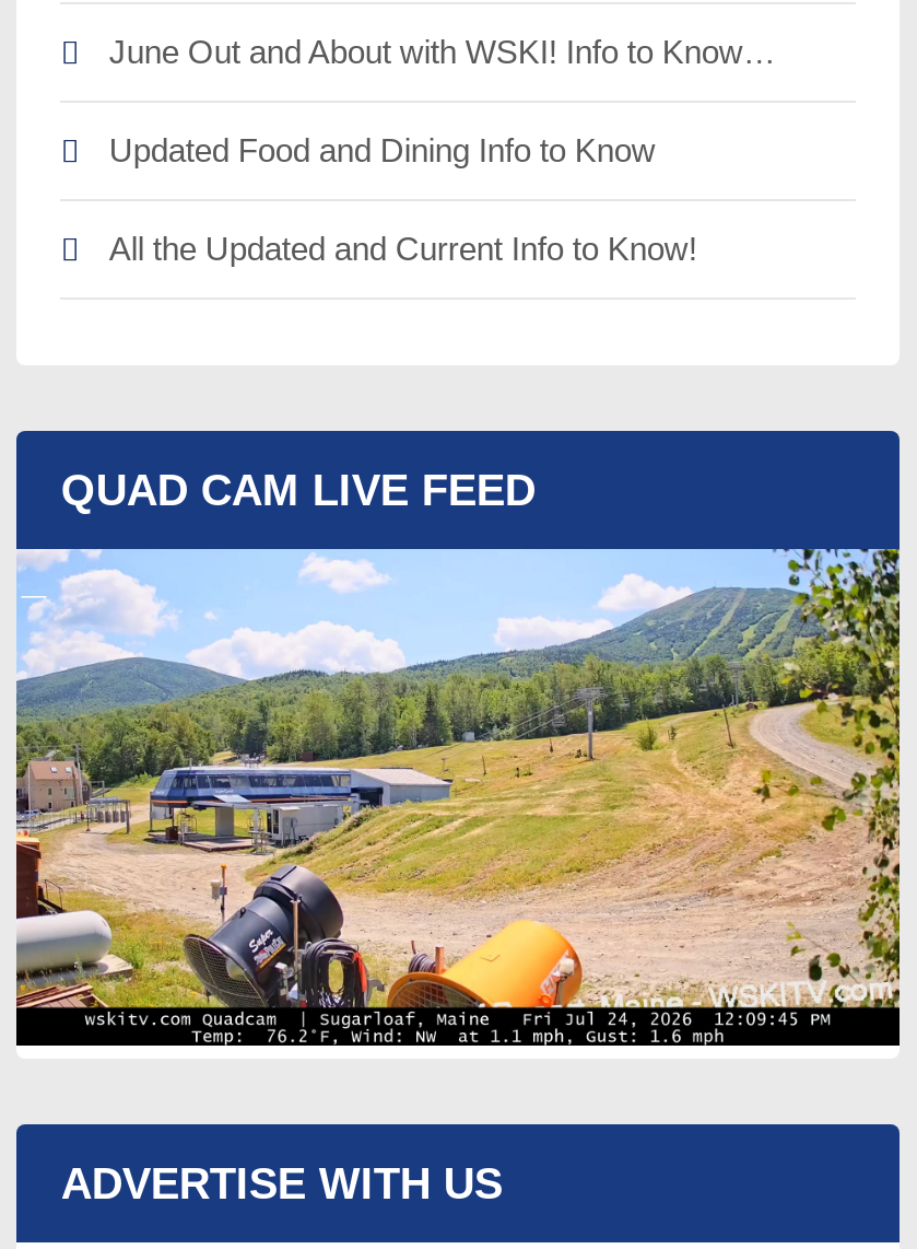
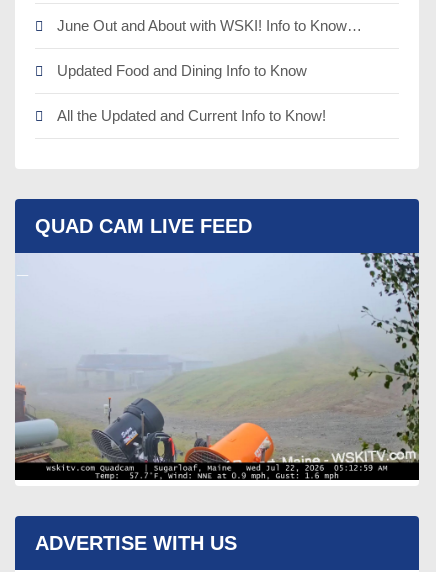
[14,547,900,1043] [image] -> [15,253,419,478] [image]

